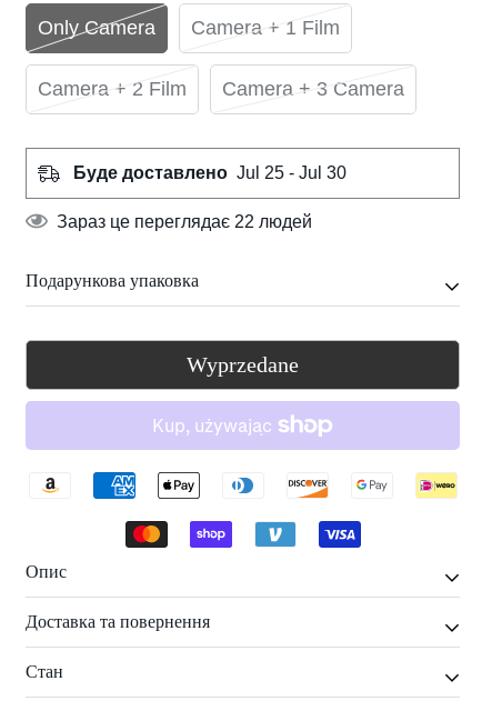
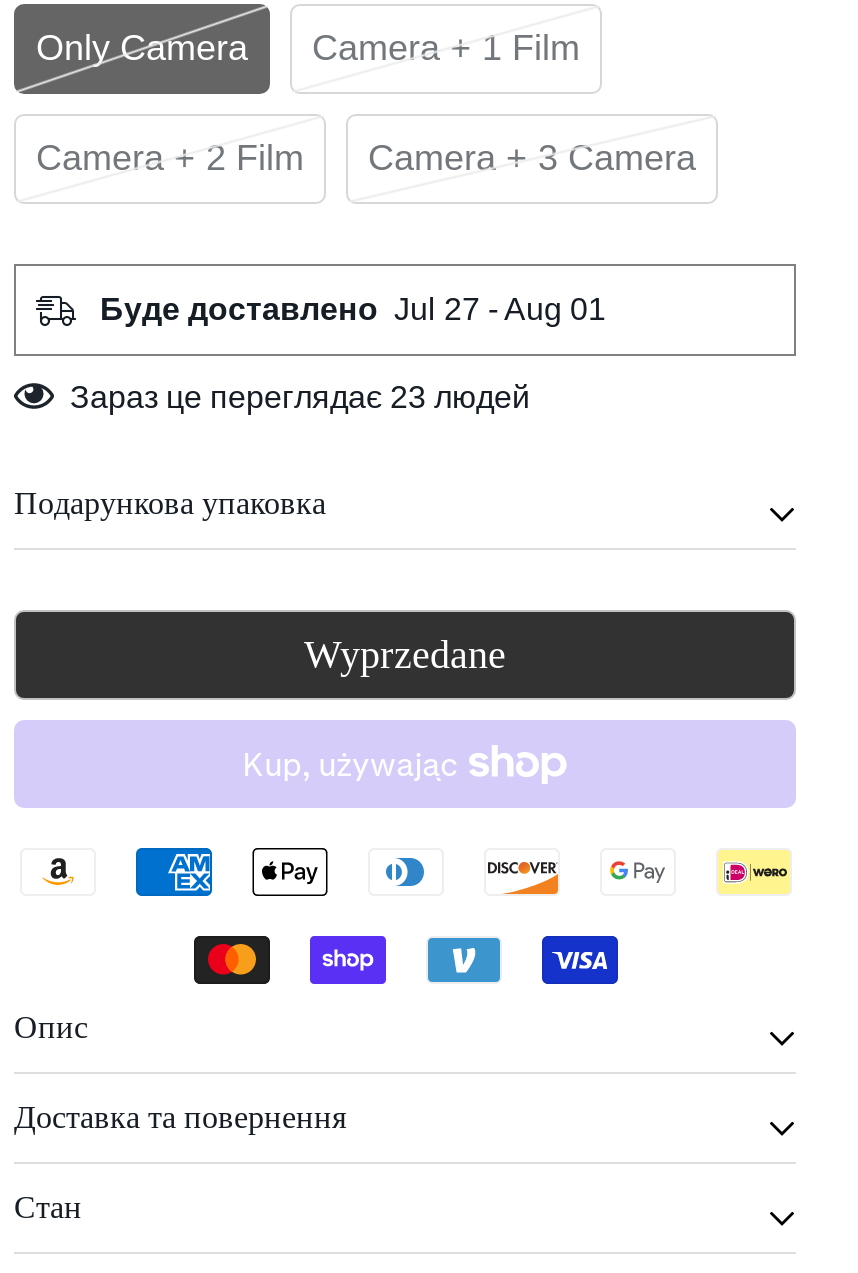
[73,163,347,182] Буде доставлено Jul 25 - Jul 30 -> [100,292,606,326] Буде доставлено Jul 27 - Aug 01
[57,212,312,231] Зараз це переглядає 22 людей -> [70,380,530,414] Зараз це переглядає 23 людей

